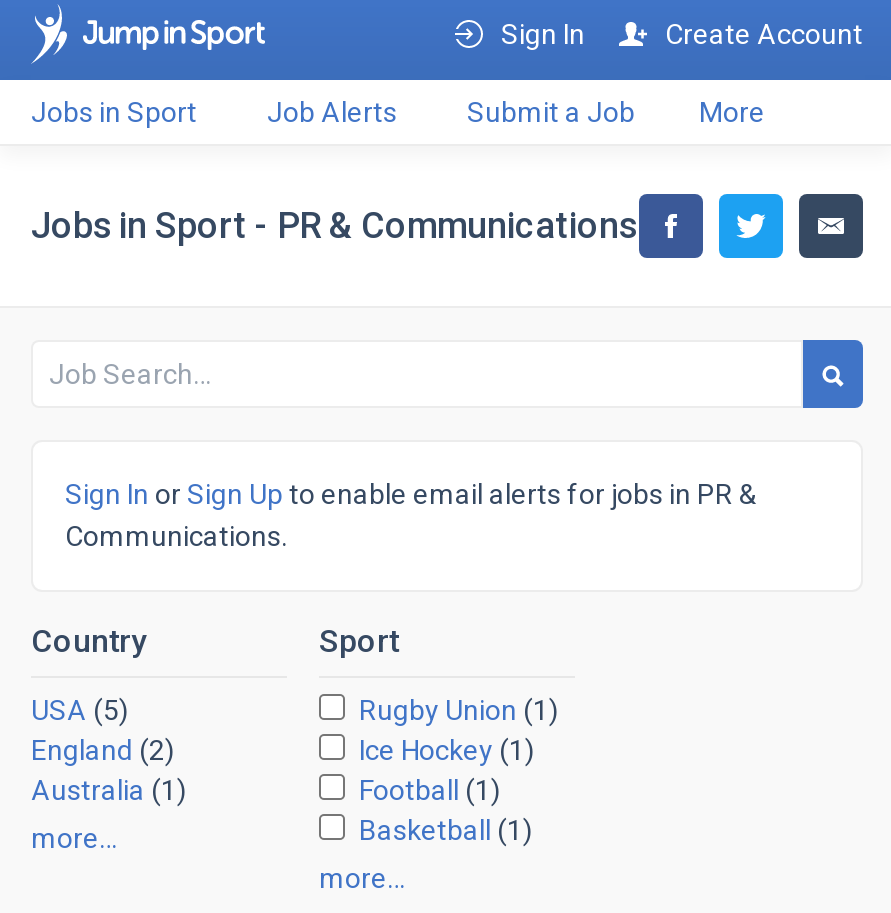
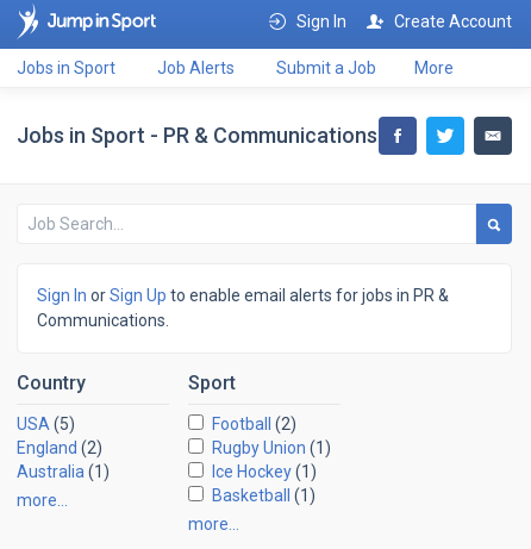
moved [359,694,559,766] -> [212,438,331,481]: Rugby Union (1) | Ice Hockey (1)
none -> [212,414,296,433] Football (2)
[359,774,501,806] Football (1) -> none

